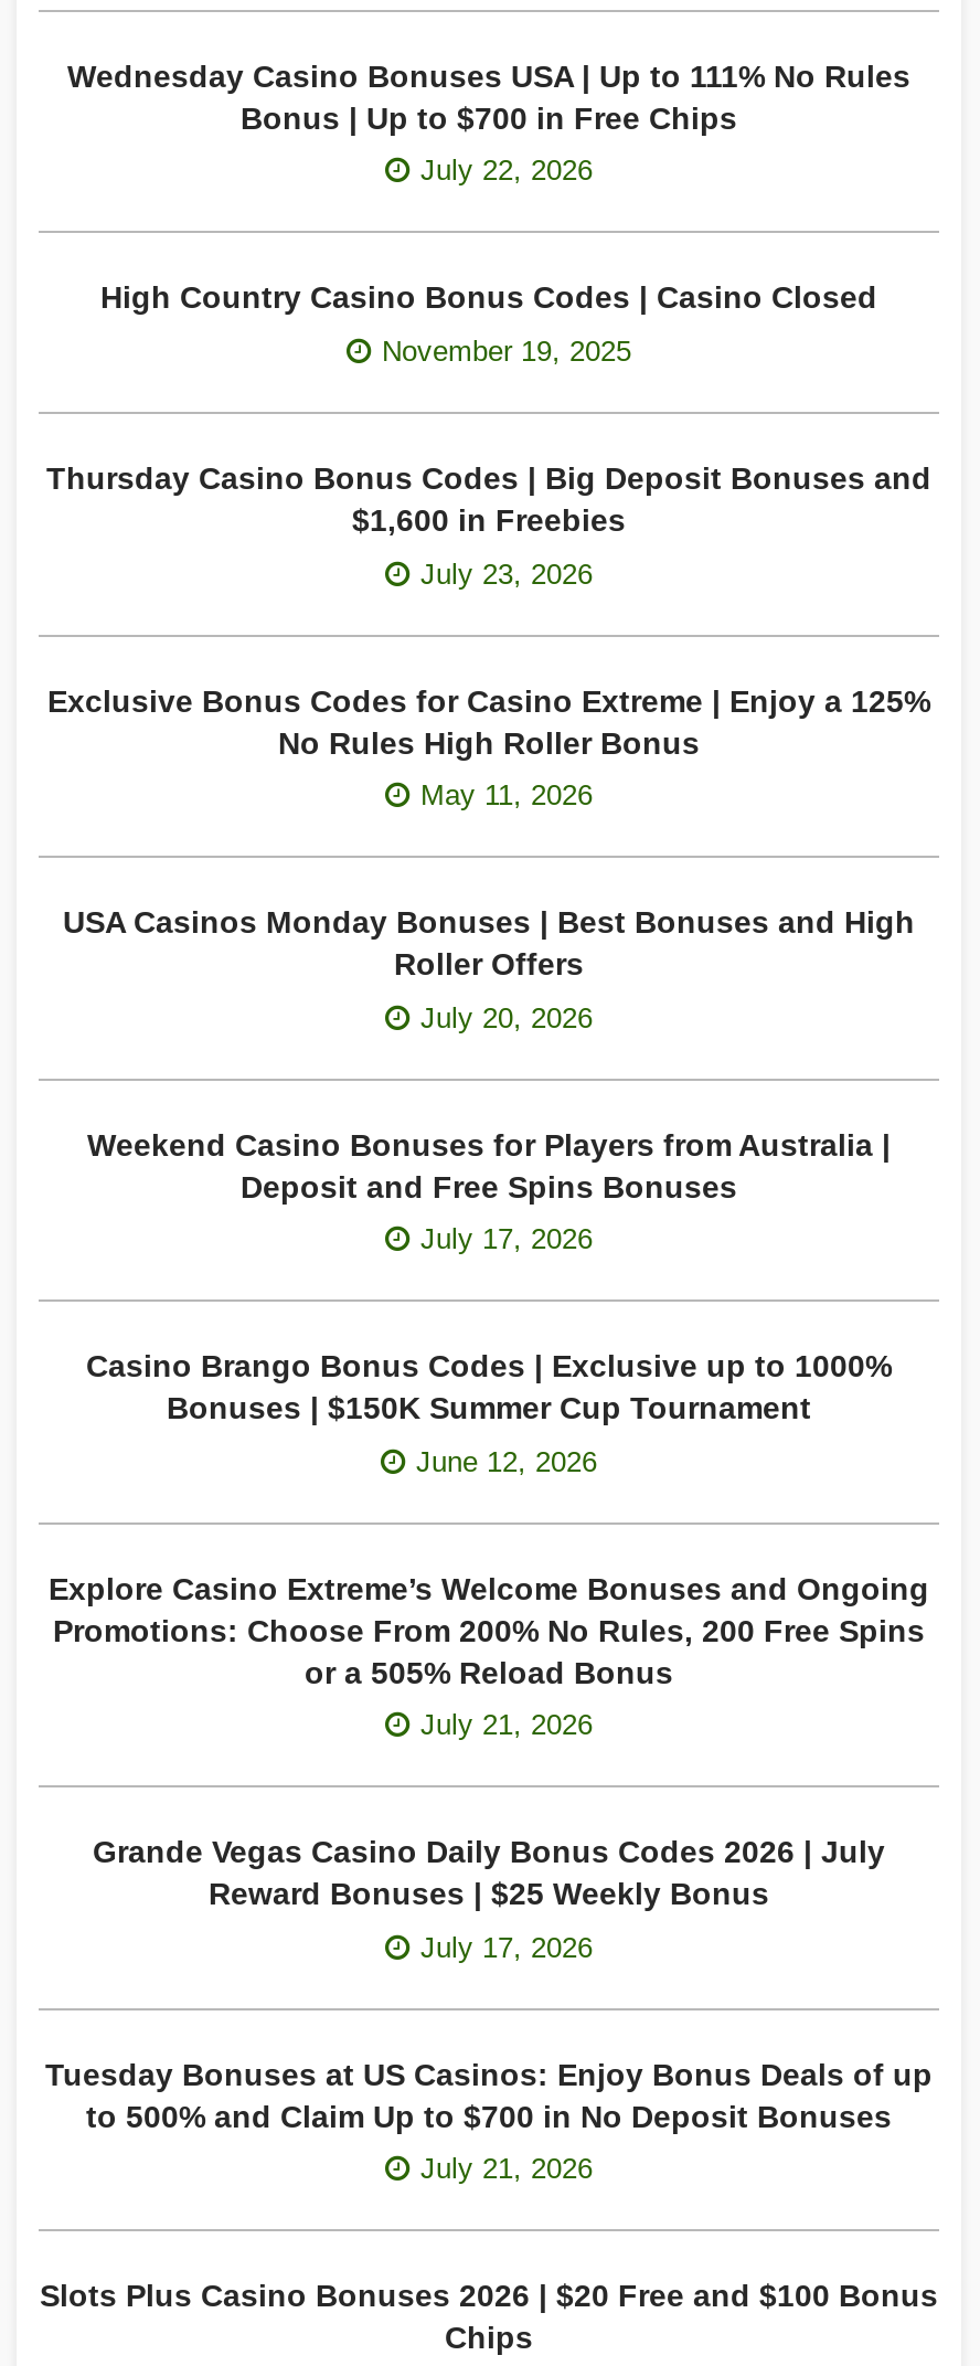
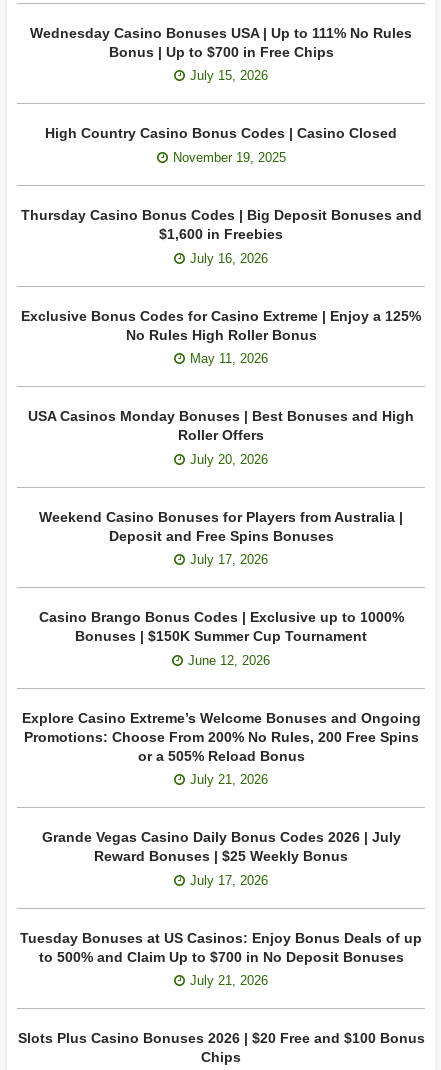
[420,154,593,187] July 22, 2026 -> [190,68,268,83] July 15, 2026
[420,556,593,590] July 23, 2026 -> [190,250,268,265] July 16, 2026

